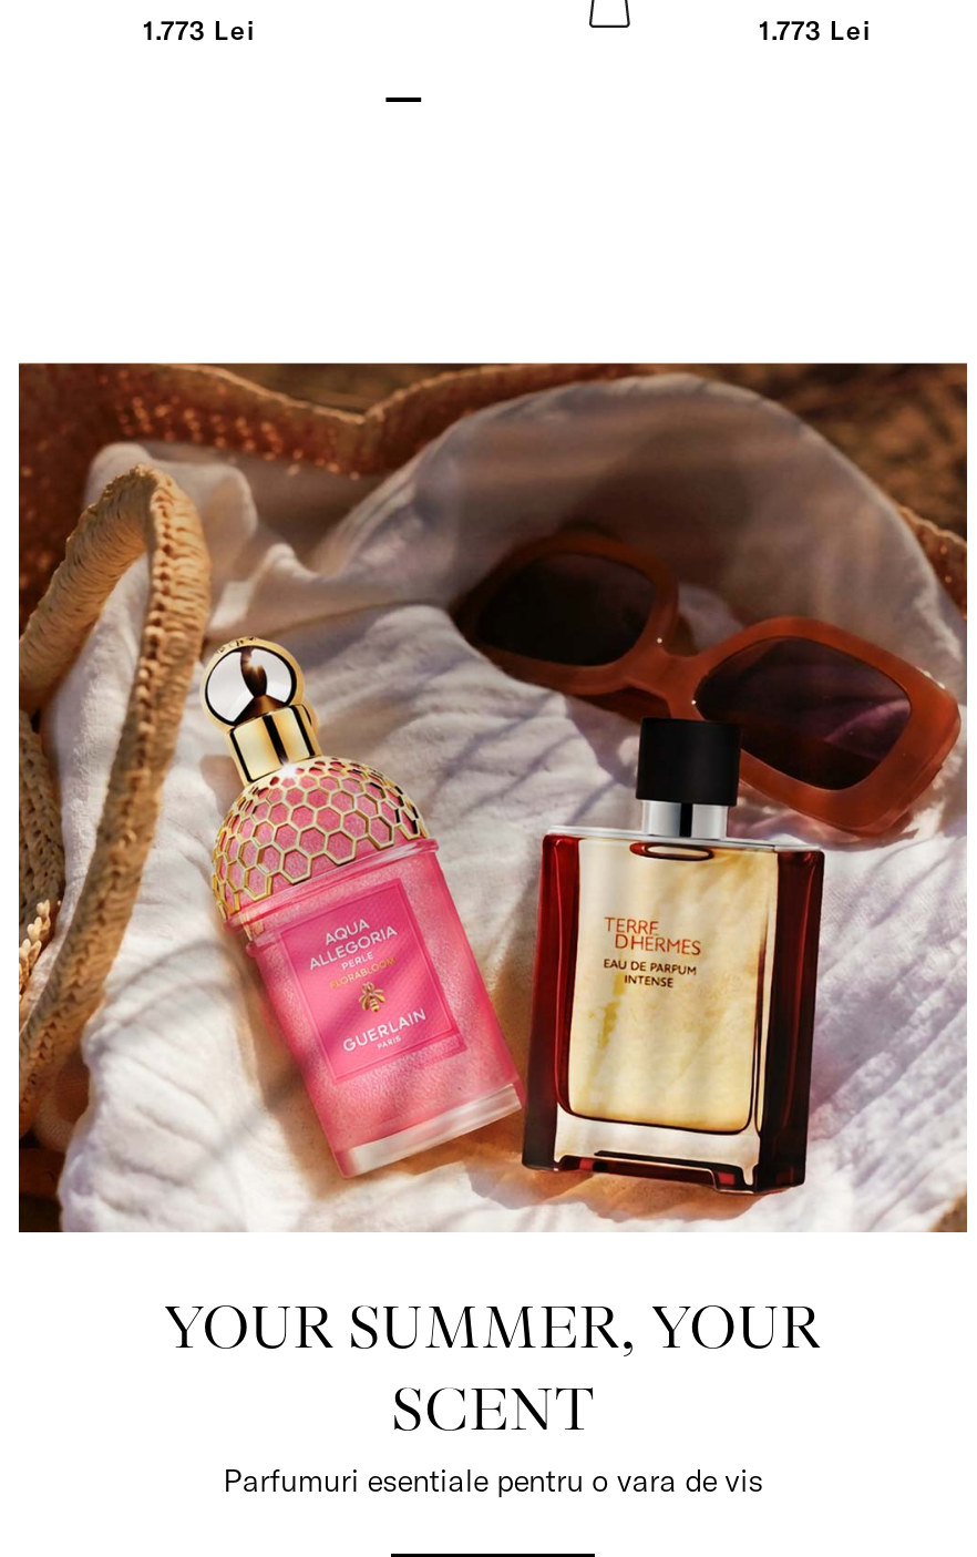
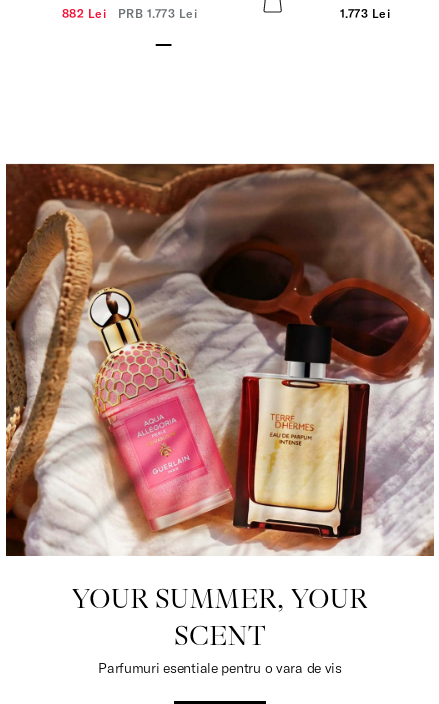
[143,13,254,47] 1.773 Lei -> [62,6,197,21] 882 Lei PRB 1.773 Lei

